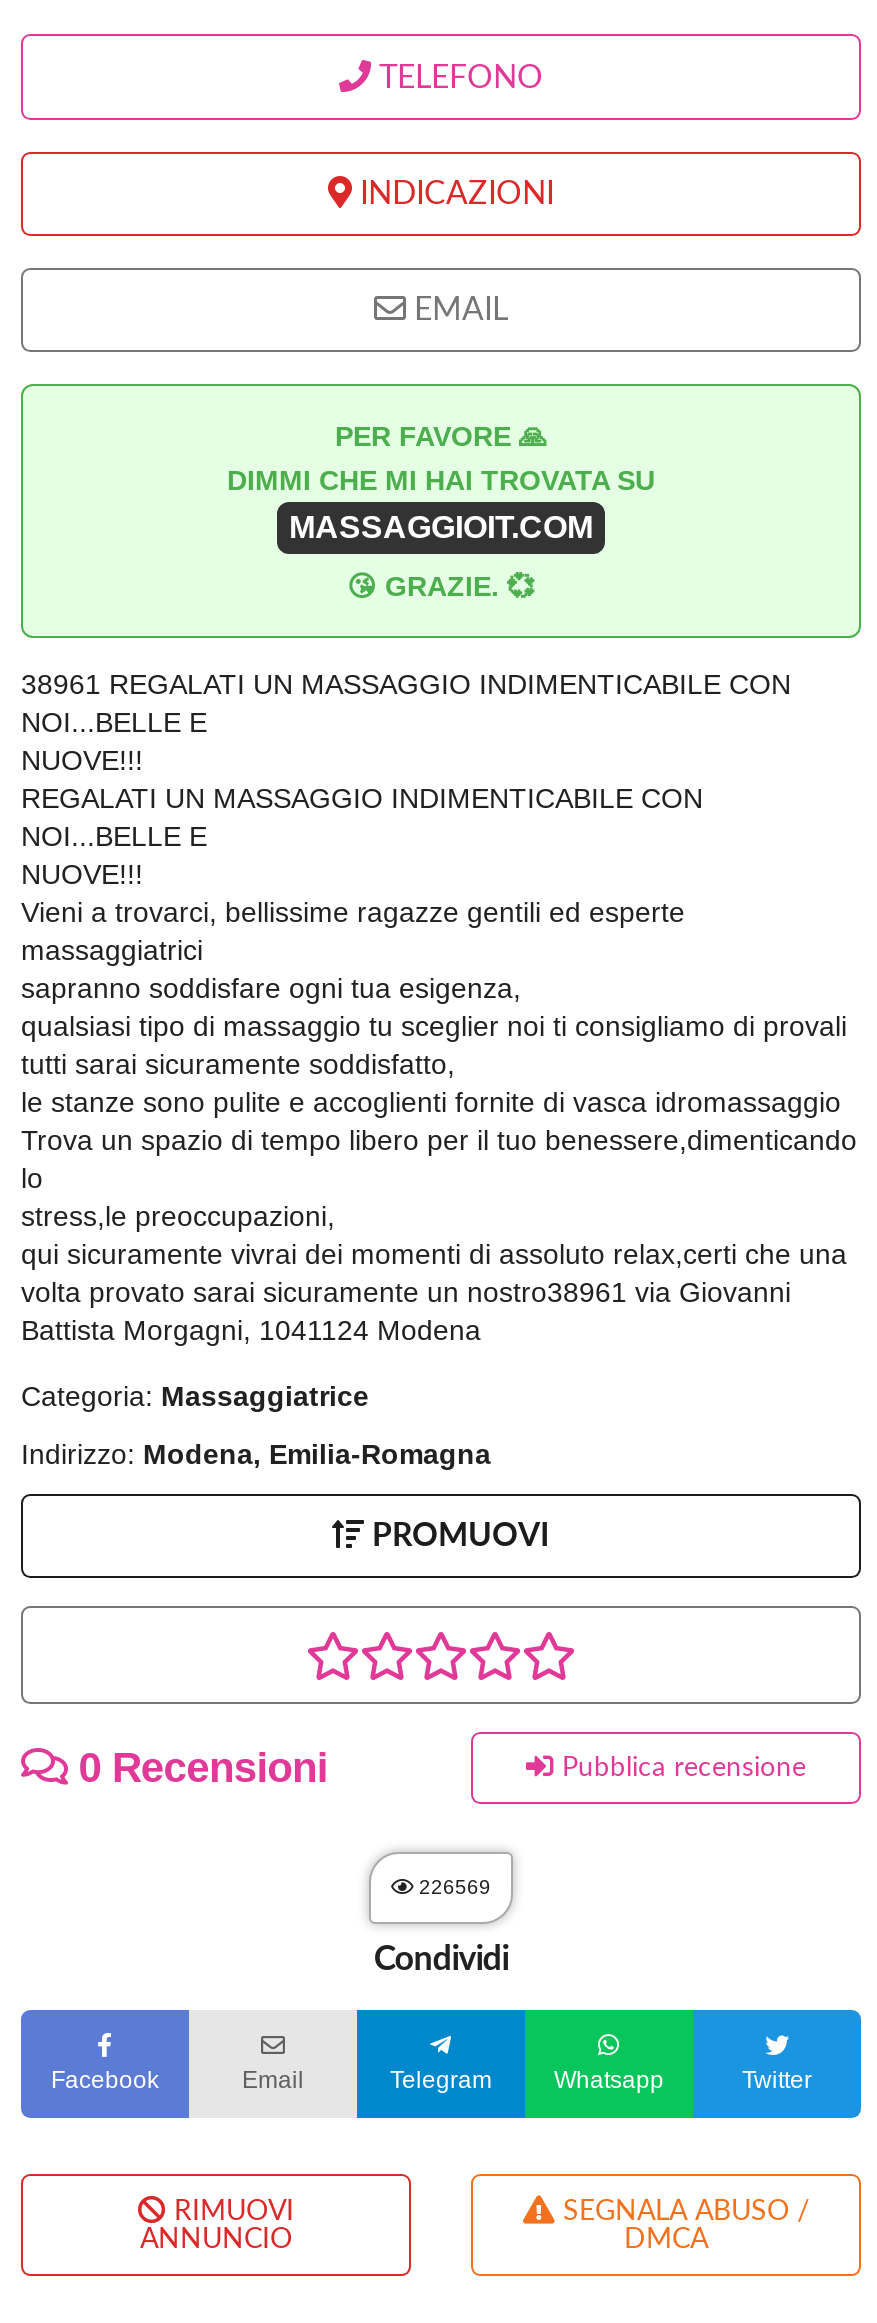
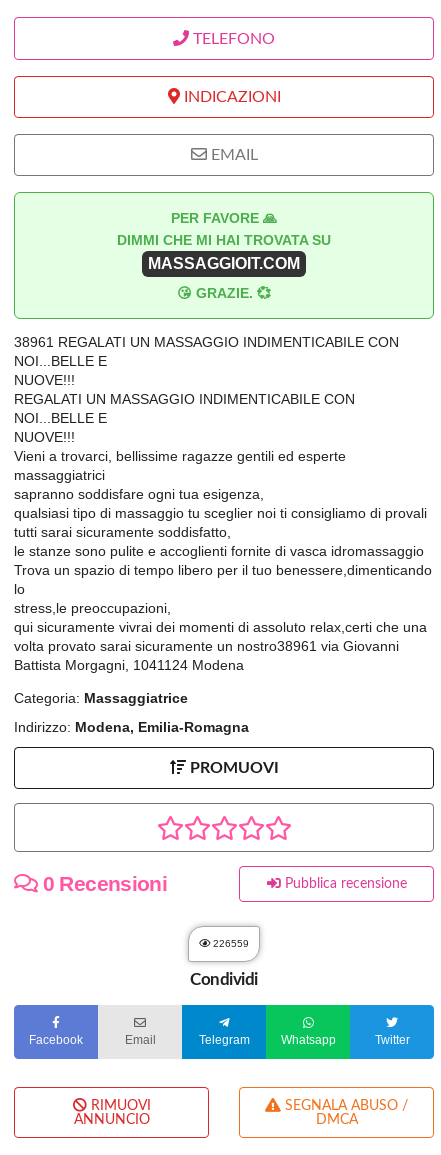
[413,1875,491,1897] 226569 -> [210,938,249,949] 226559

